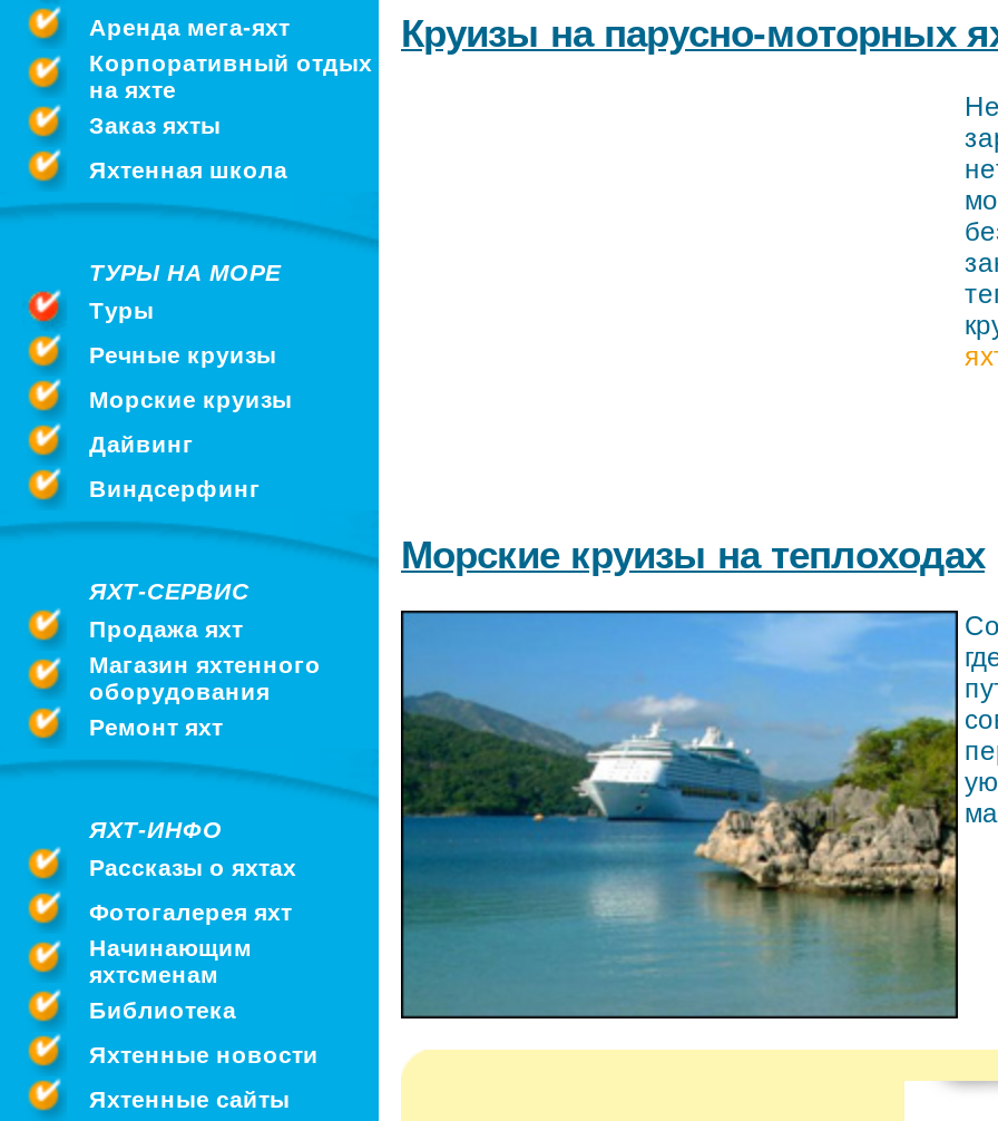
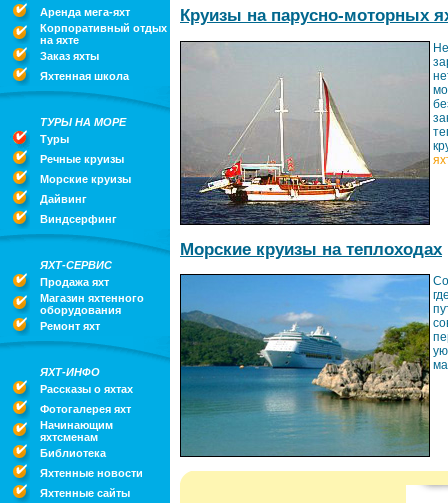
none -> [179,40,431,226] [image]

